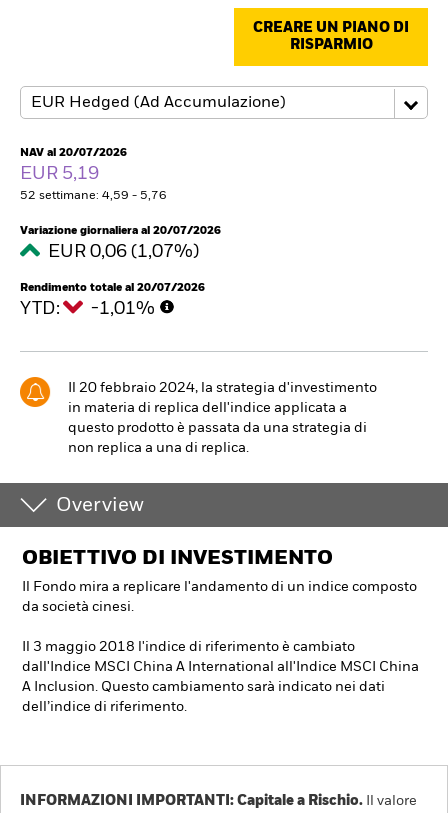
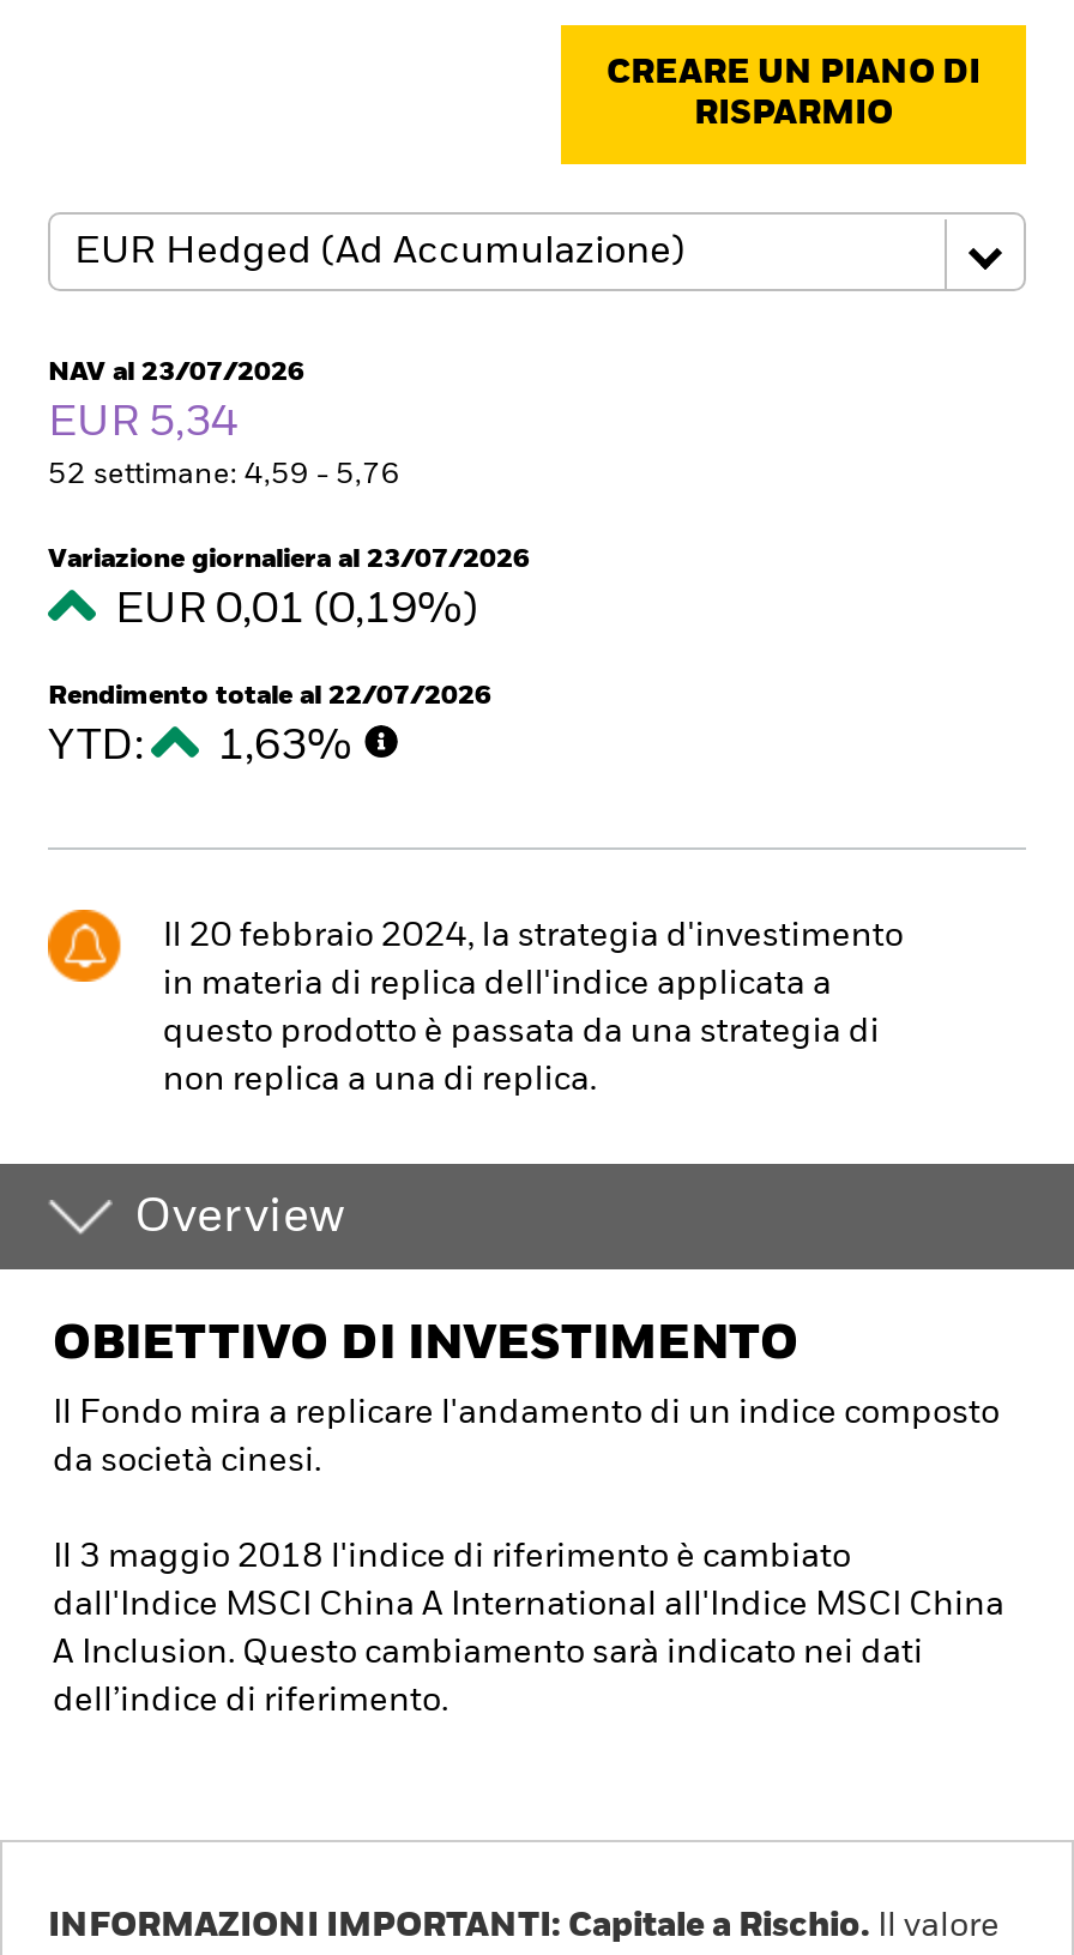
[20,147,127,158] NAV al 20/07/2026 -> [48,358,304,385] NAV al 23/07/2026
[20,165,103,183] EUR 5,19 -> [48,402,247,445] EUR 5,34
[20,225,221,236] Variazione giornaliera al 20/07/2026 -> [48,545,530,572] Variazione giornaliera al 23/07/2026
[48,243,203,261] EUR 0,06 (1,07%) -> [115,589,487,632] EUR 0,01 (0,19%)
[20,282,205,293] Rendimento totale al 20/07/2026 -> [48,682,491,708] Rendimento totale al 22/07/2026
[20,300,159,318] YTD: -1,01% -> [48,725,362,768] YTD: 1,63%

